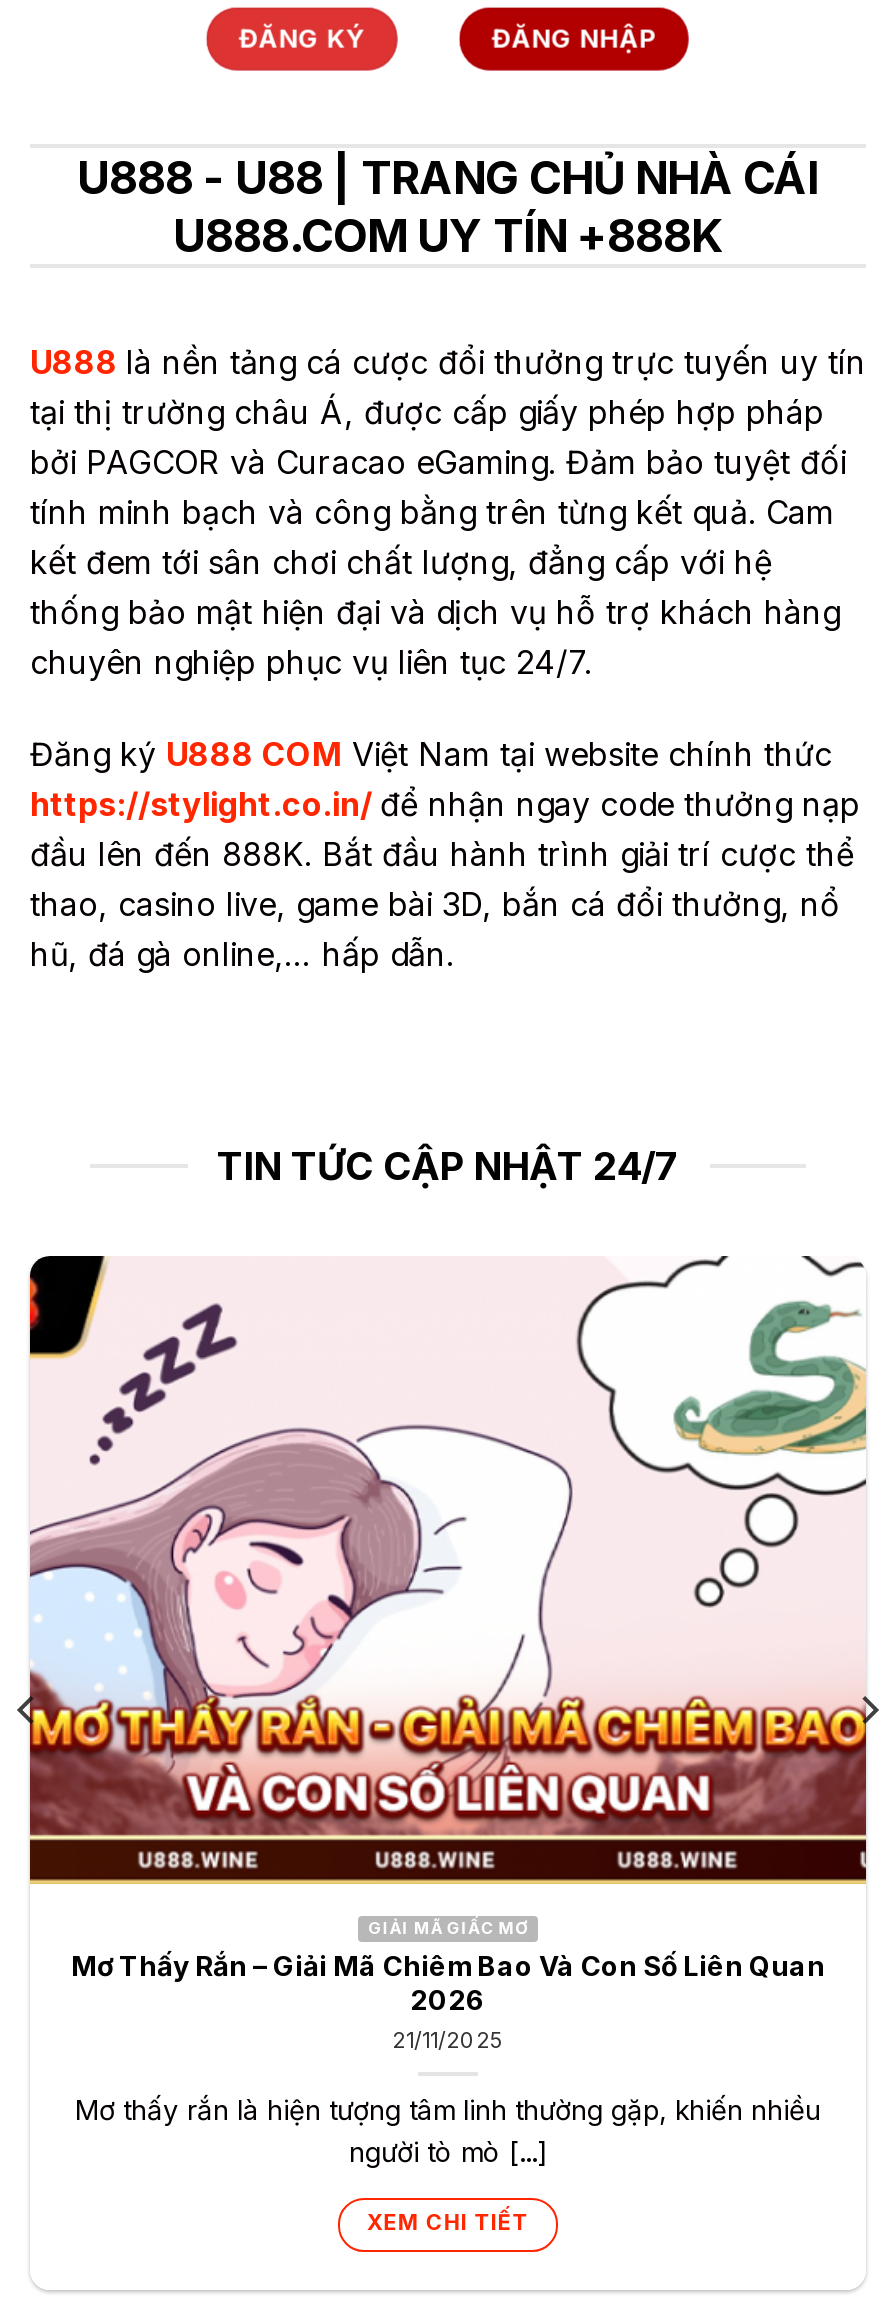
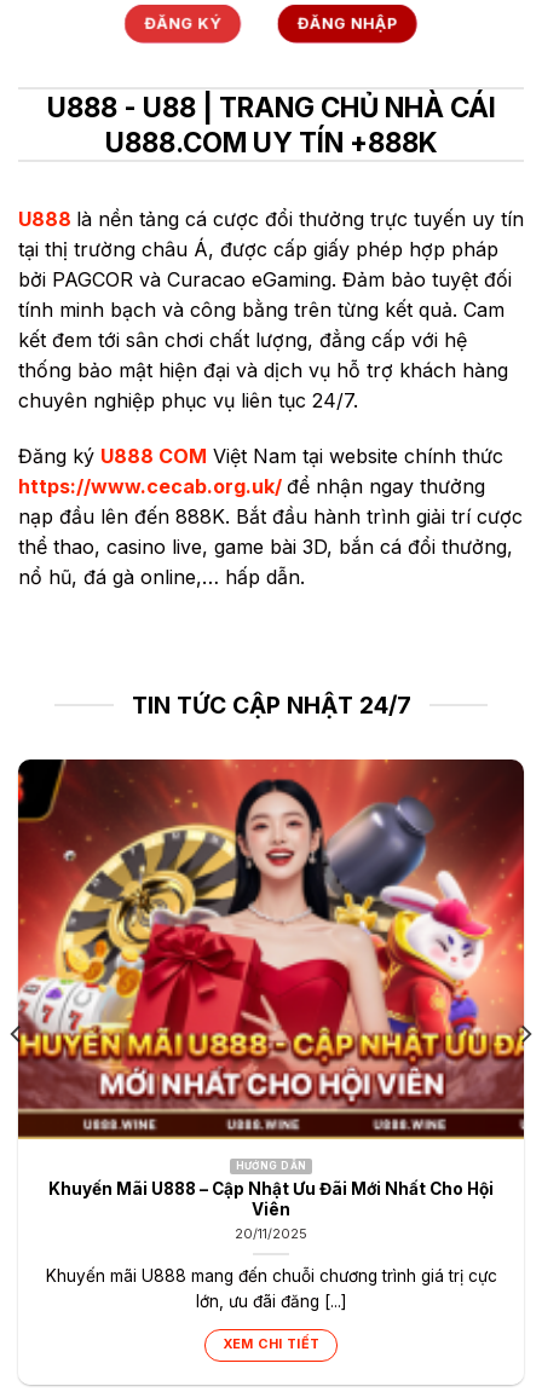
[30,784,860,974] https://stylight.co.in/ để nhận ngay code thưởng nạp | đầu lên đến 888K. Bắt đầu hành trình giải trí cược thể | thao, casino live, game bài 3D, bắn cá đổi thưởng, nổ | hũ, đá gà online,… hấp dẫn. -> [18,474,523,589] https://www.cecab.org.uk/ để nhận ngay thưởng | nạp đầu lên đến 888K. Bắt đầu hành trình giải trí cược | thể thao, casino live, game bài 3D, bắn cá đổi thưởng, | nổ hũ, đá gà online,… hấp dẫn.
[30,1256,868,2054] [image] | GIẢI MÃ GIẤC MƠ | Mơ Thấy Rắn – Giải Mã Chiêm Bao Và Con Số Liên Quan | 2026 | 21/11/2025 -> [17,758,525,1242] [image] | HƯỚNG DẪN | Khuyến Mãi U888 – Cập Nhật Ưu Đãi Mới Nhất Cho Hội | Viên | 20/11/2025
[75,2093,821,2167] Mơ thấy rắn là hiện tượng tâm linh thường gặp, khiến nhiều | người tò mò [...] -> [45,1266,497,1311] Khuyến mãi U888 mang đến chuỗi chương trình giá trị cực | lớn, ưu đãi đăng [...]

